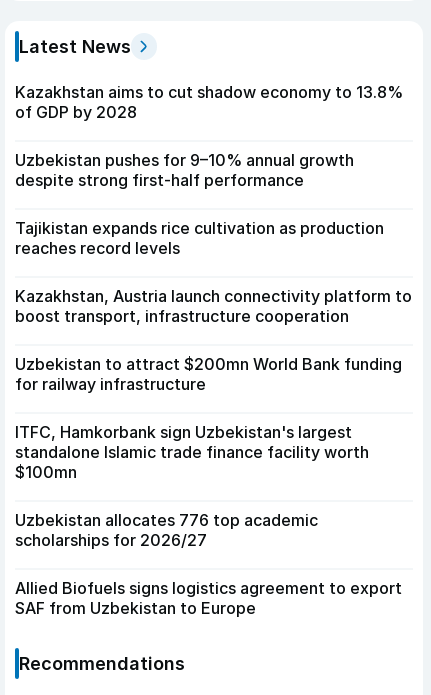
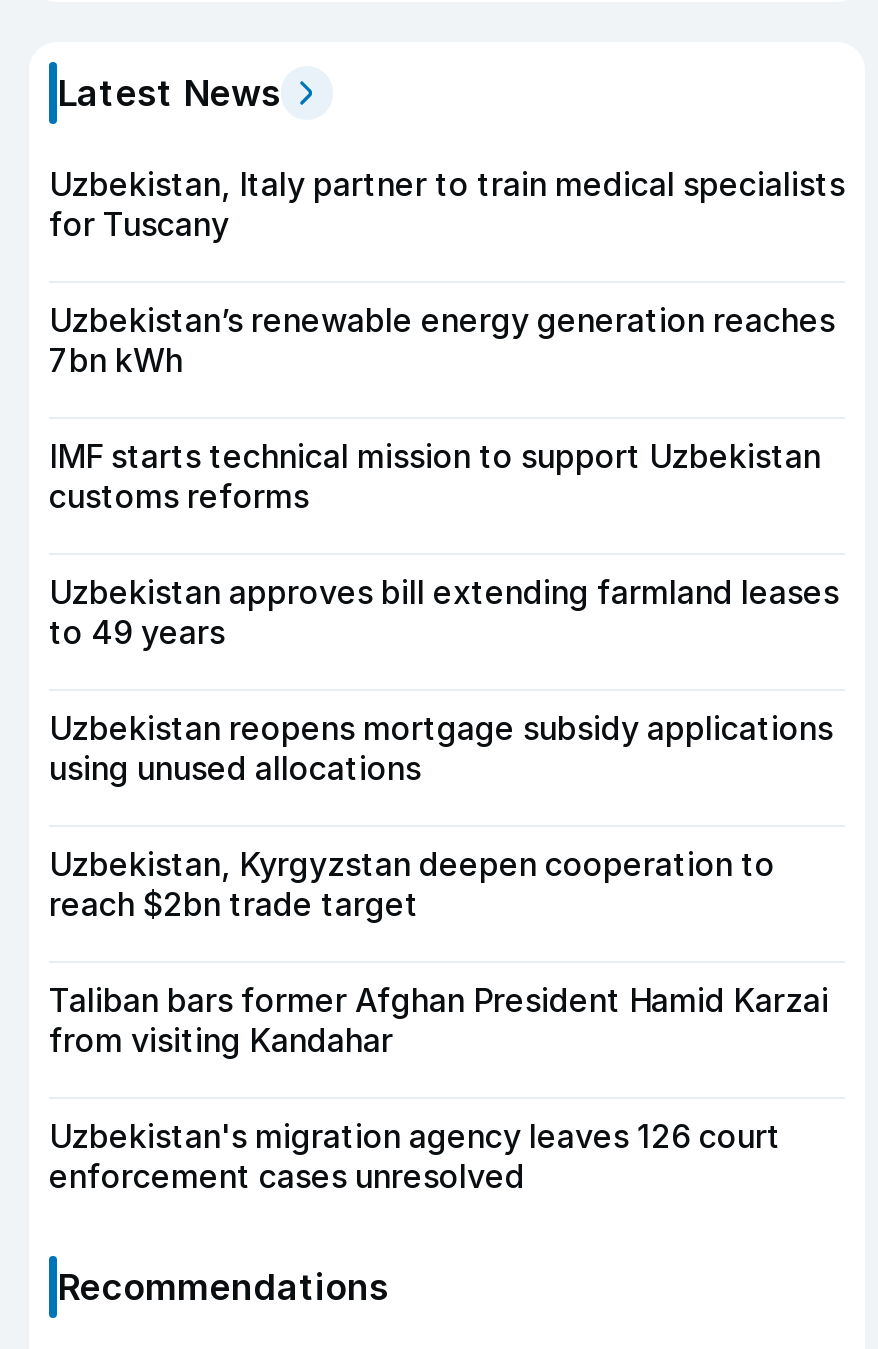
[15,82,403,122] Kazakhstan aims to cut shadow economy to 13.8% | of GDP by 2028 -> [49,165,845,245] Uzbekistan, Italy partner to train medical specialists | for Tuscany
[15,150,354,190] Uzbekistan pushes for 9–10% annual growth | despite strong first-half performance -> [49,301,835,381] Uzbekistan’s renewable energy generation reaches | 7bn kWh
[15,218,384,258] Tajikistan expands rice cultivation as production | reaches record levels -> [49,437,821,517] IMF starts technical mission to support Uzbekistan | customs reforms
[15,286,412,326] Kazakhstan, Austria launch connectivity platform to | boost transport, infrastructure cooperation -> [49,573,839,653] Uzbekistan approves bill extending farmland leases | to 49 years
[15,354,402,394] Uzbekistan to attract $200mn World Bank funding | for railway infrastructure -> [49,709,833,789] Uzbekistan reopens mortgage subsidy applications | using unused allocations
[15,422,369,482] ITFC, Hamkorbank sign Uzbekistan's largest | standalone Islamic trade finance facility worth | $100mn -> [49,845,775,925] Uzbekistan, Kyrgyzstan deepen cooperation to | reach $2bn trade target
[15,510,318,550] Uzbekistan allocates 776 top academic | scholarships for 2026/27 -> [49,981,829,1061] Taliban bars former Afghan President Hamid Karzai | from visiting Kandahar
[15,578,402,618] Allied Biofuels signs logistics agreement to export | SAF from Uzbekistan to Europe -> [49,1117,781,1197] Uzbekistan's migration agency leaves 126 court | enforcement cases unresolved

